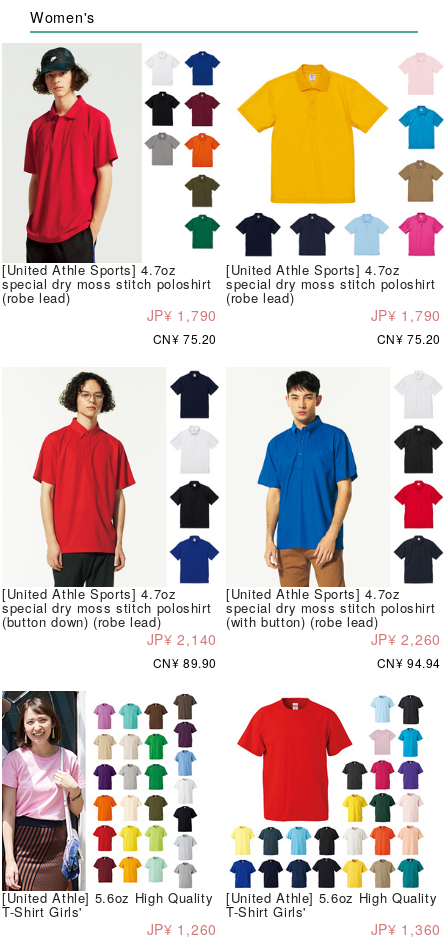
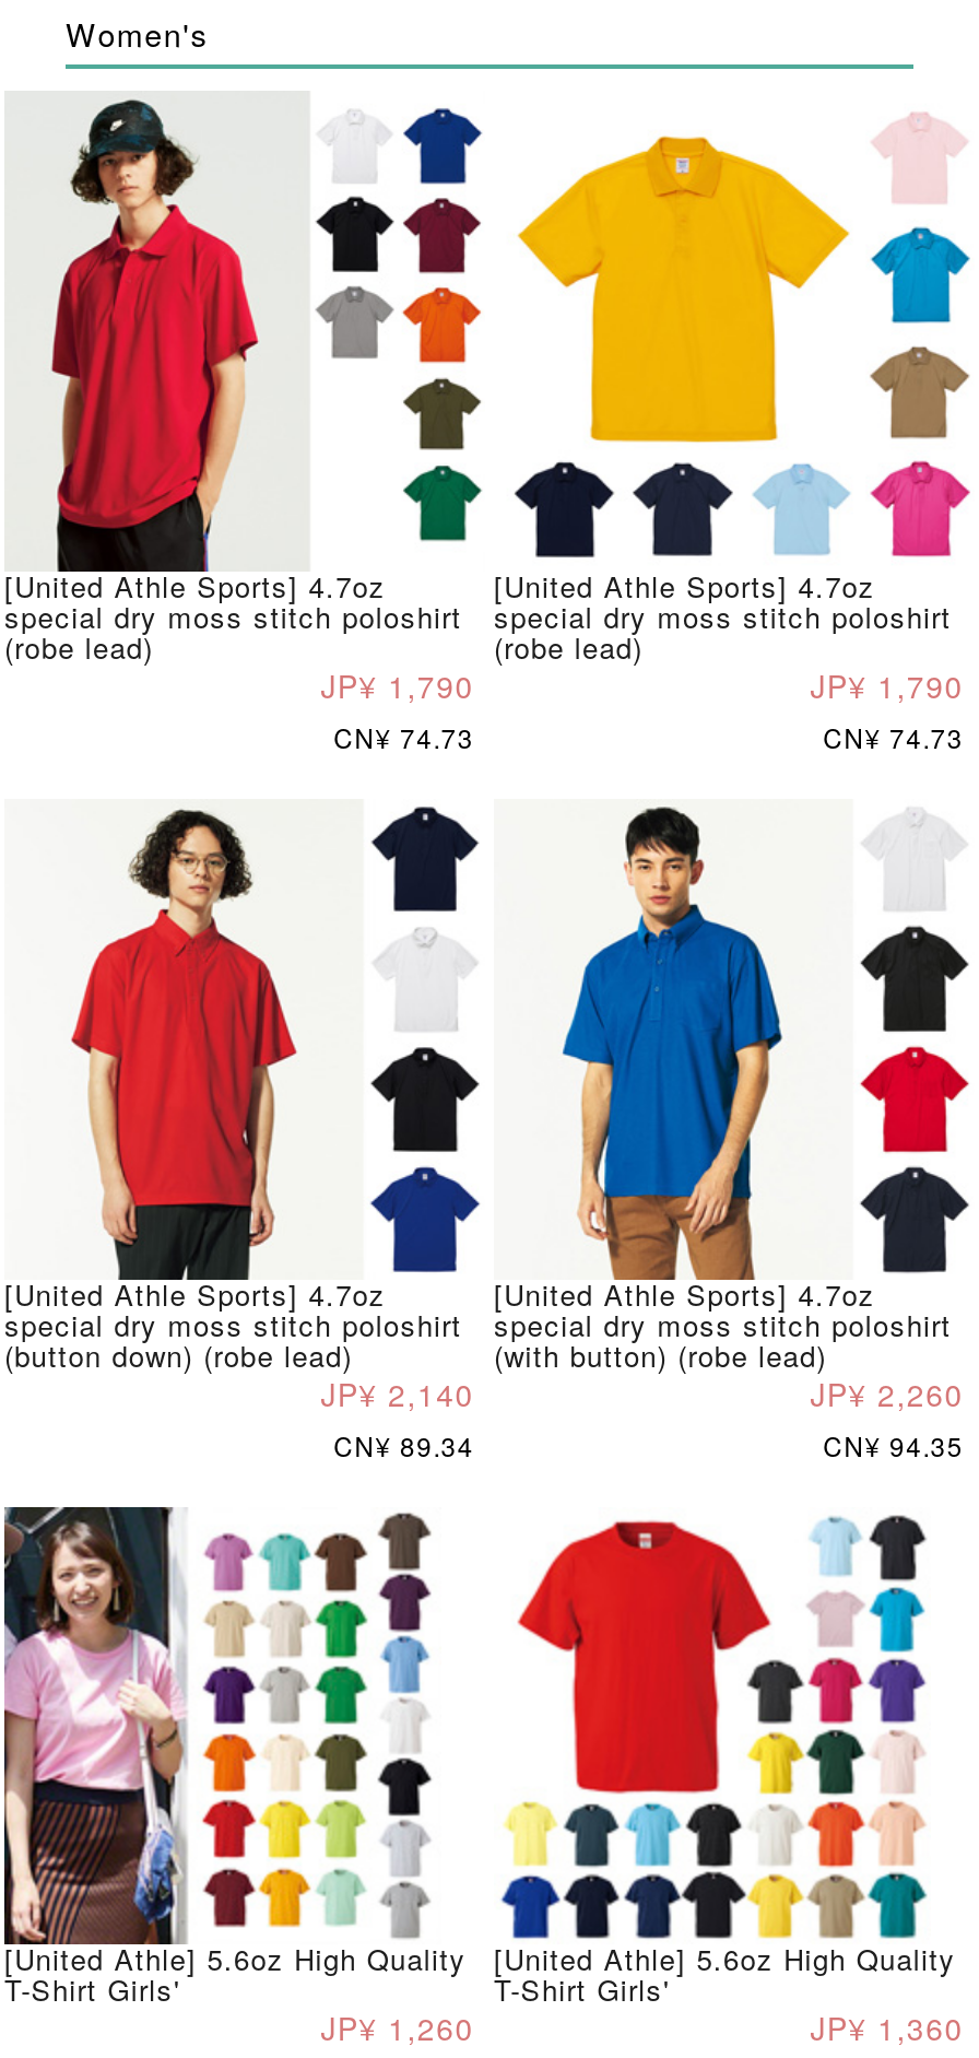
[153,330,217,347] CN¥ 75.20 -> [333,719,474,756] CN¥ 74.73
[377,330,441,347] CN¥ 75.20 -> [823,719,964,756] CN¥ 74.73
[153,654,217,671] CN¥ 89.90 -> [333,1427,474,1464] CN¥ 89.34
[377,654,441,671] CN¥ 94.94 -> [823,1427,964,1464] CN¥ 94.35

